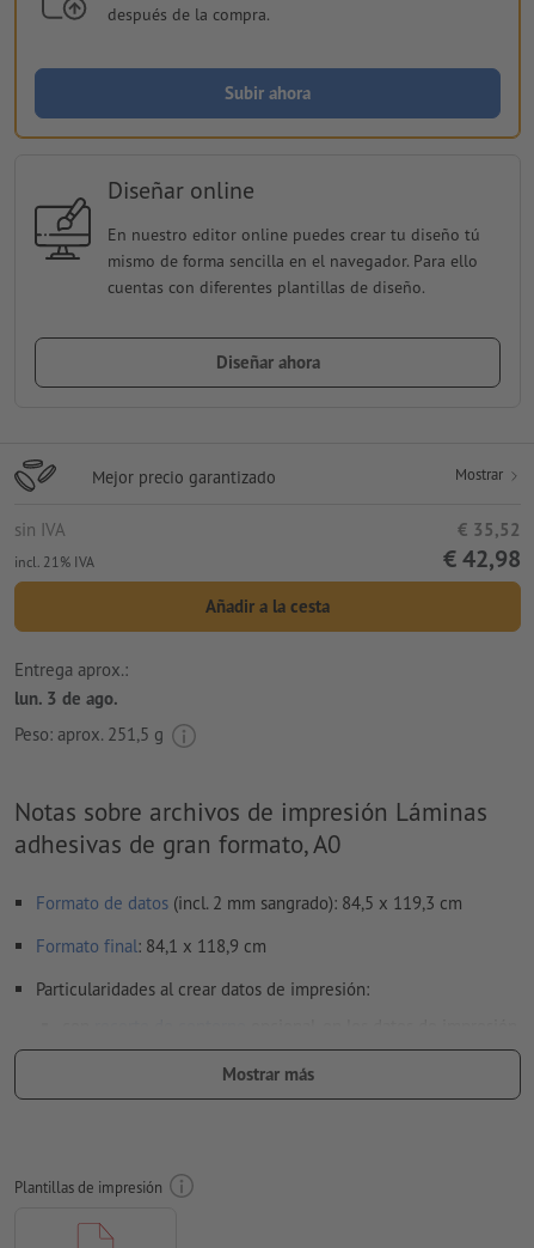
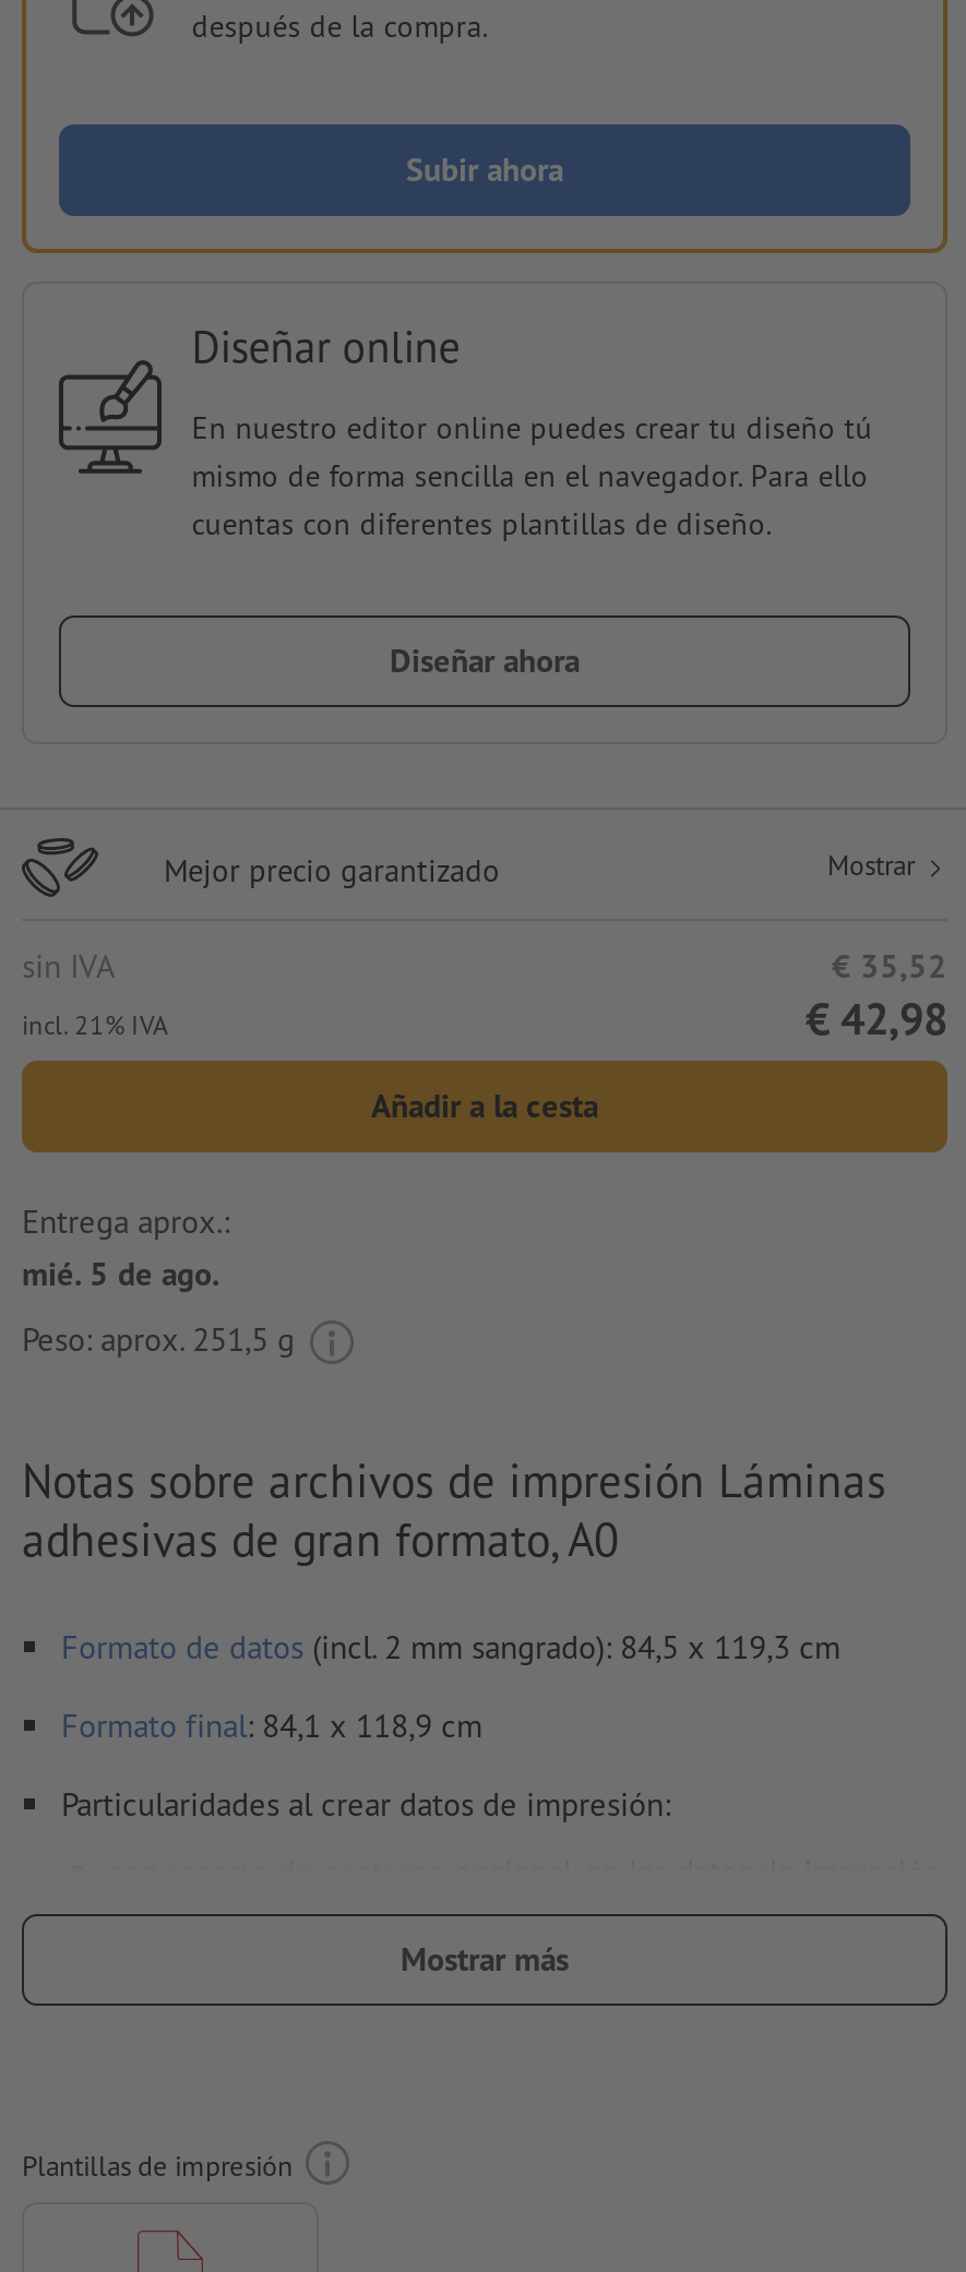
[14,686,118,709] lun. 3 de ago. -> [22,1252,220,1293] mié. 5 de ago.

